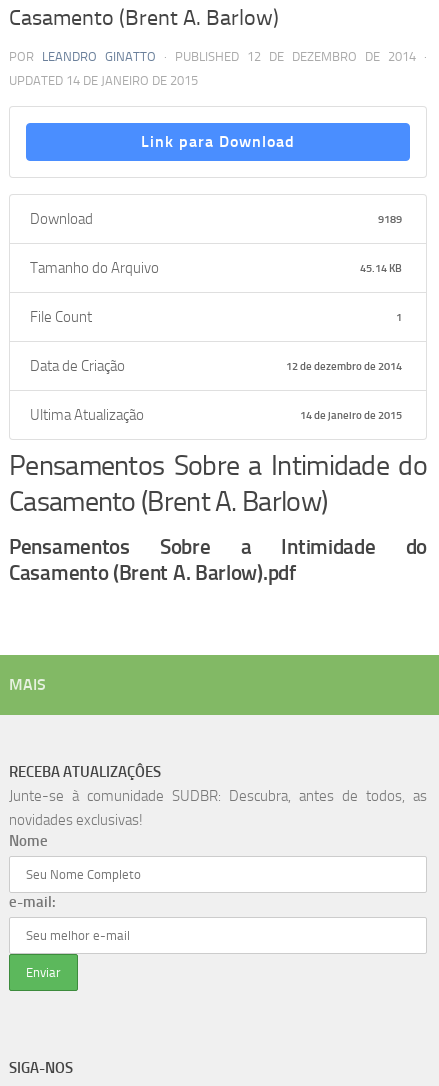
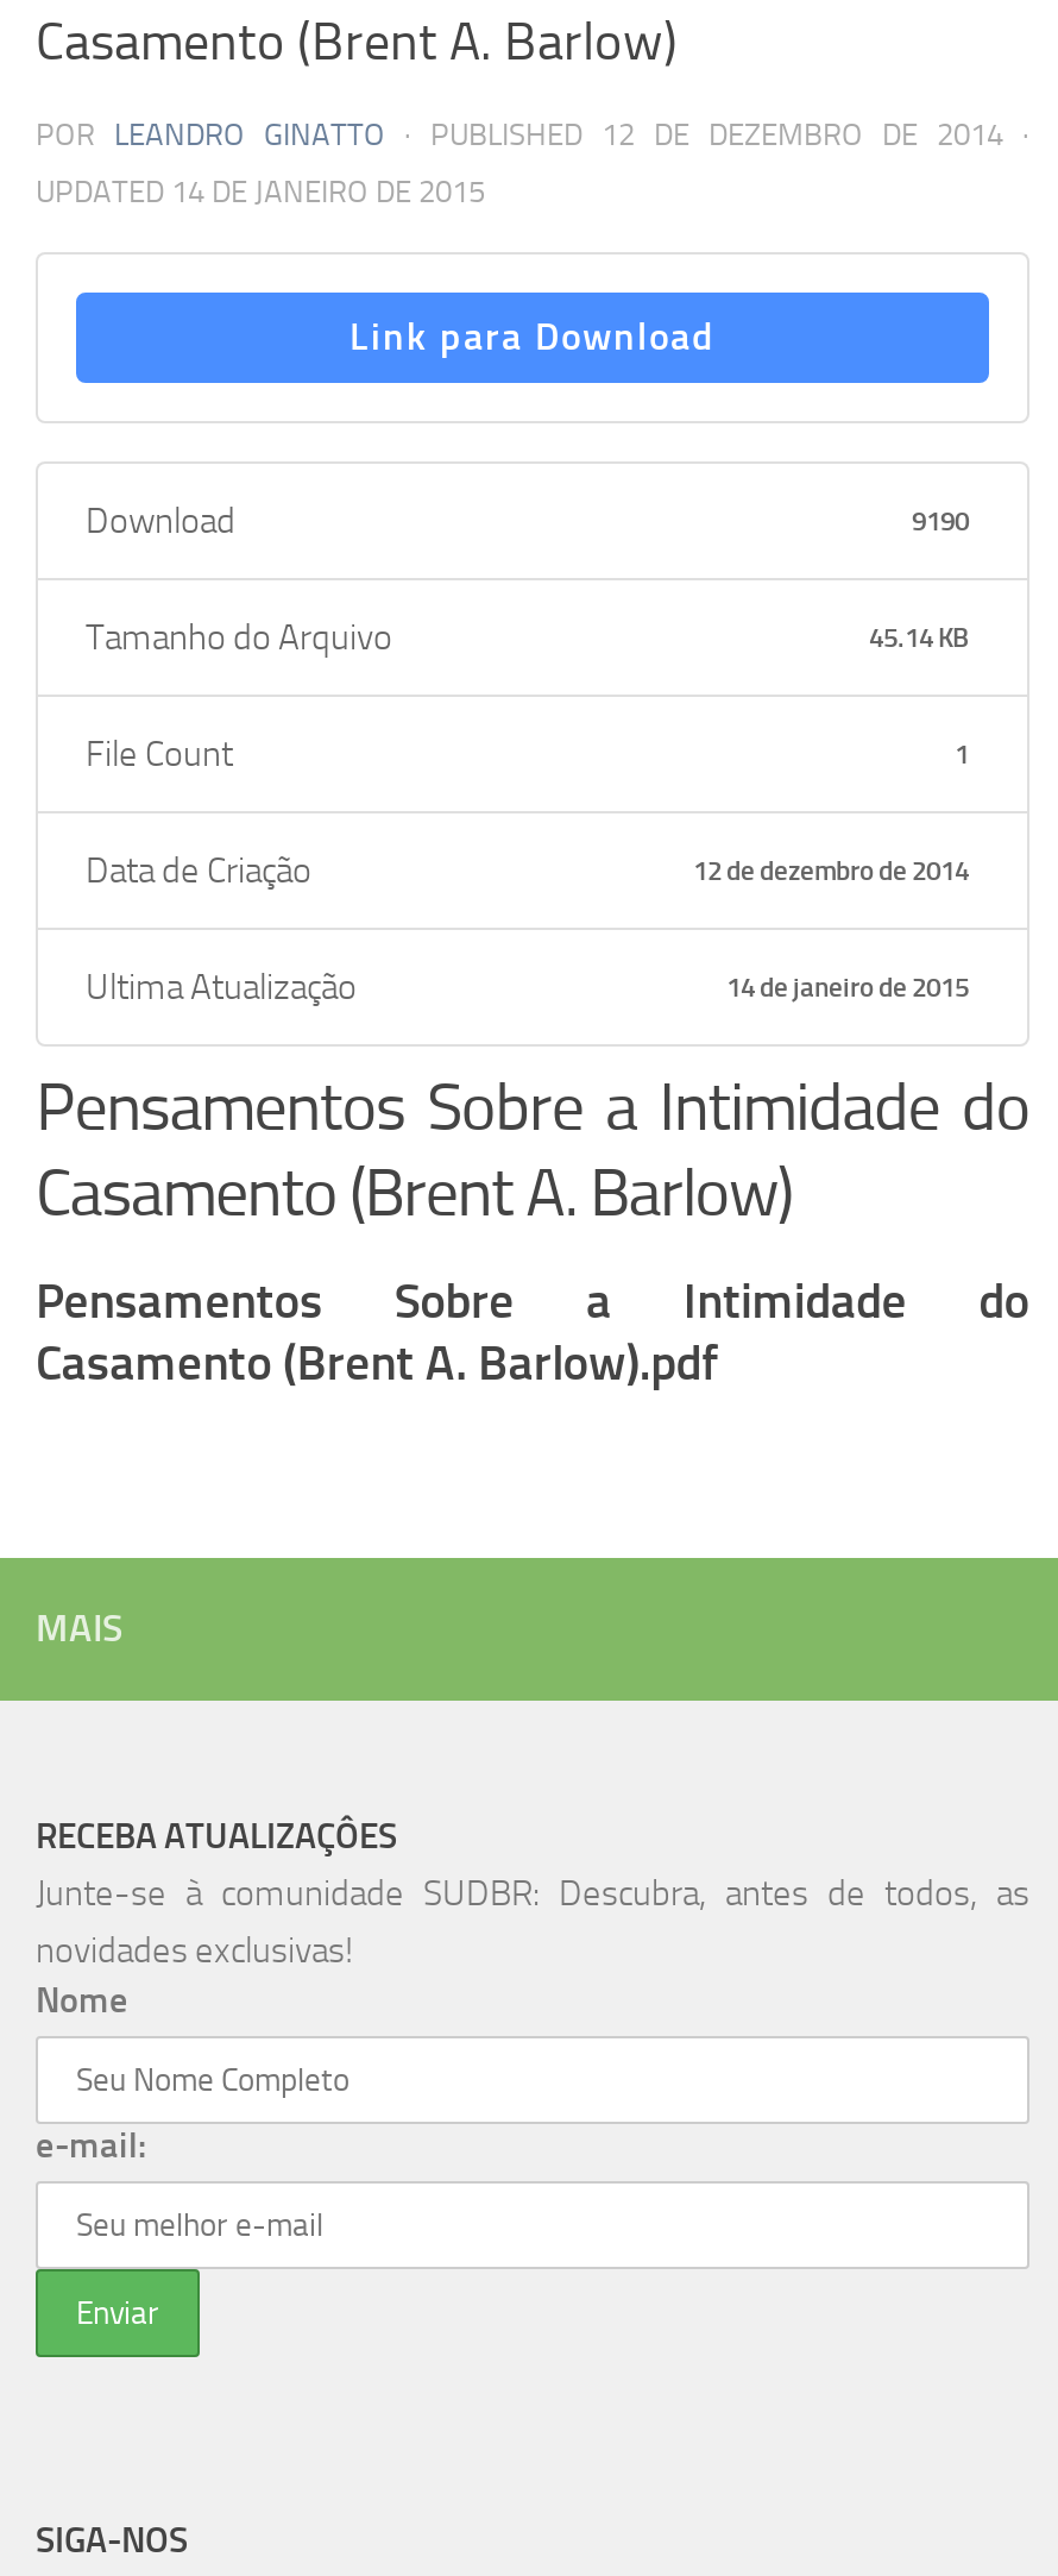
[377,211,401,225] 9189 -> [912,503,969,536] 9190

